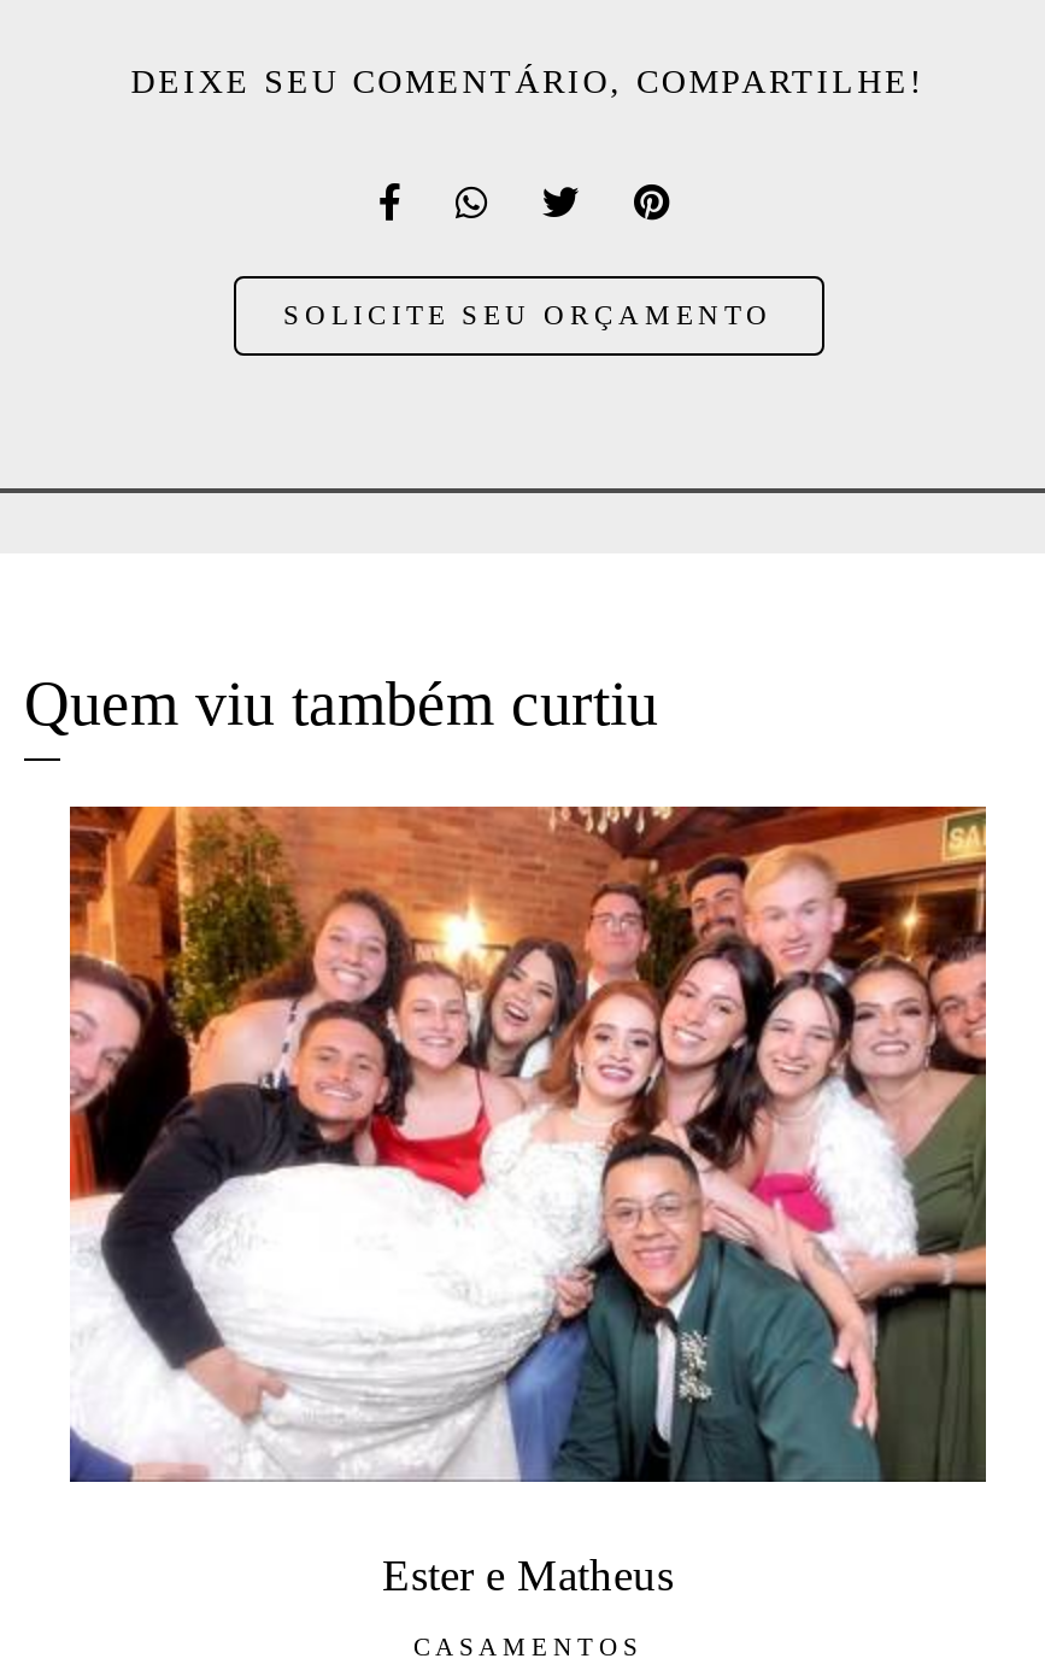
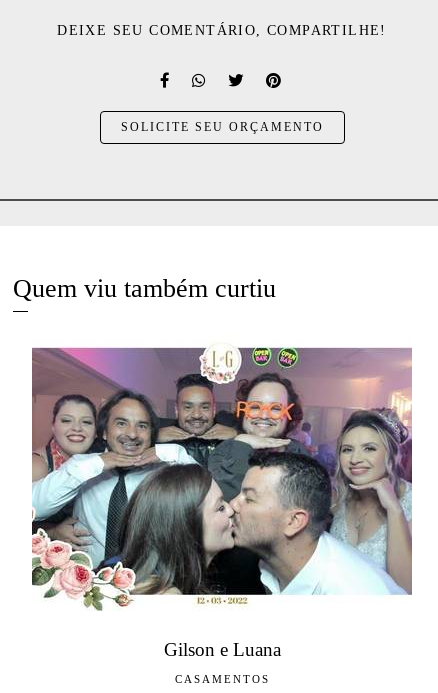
[67,804,988,1600] [image] | Ester e Matheus -> [31,331,413,660] [image] | Gilson e Luana

